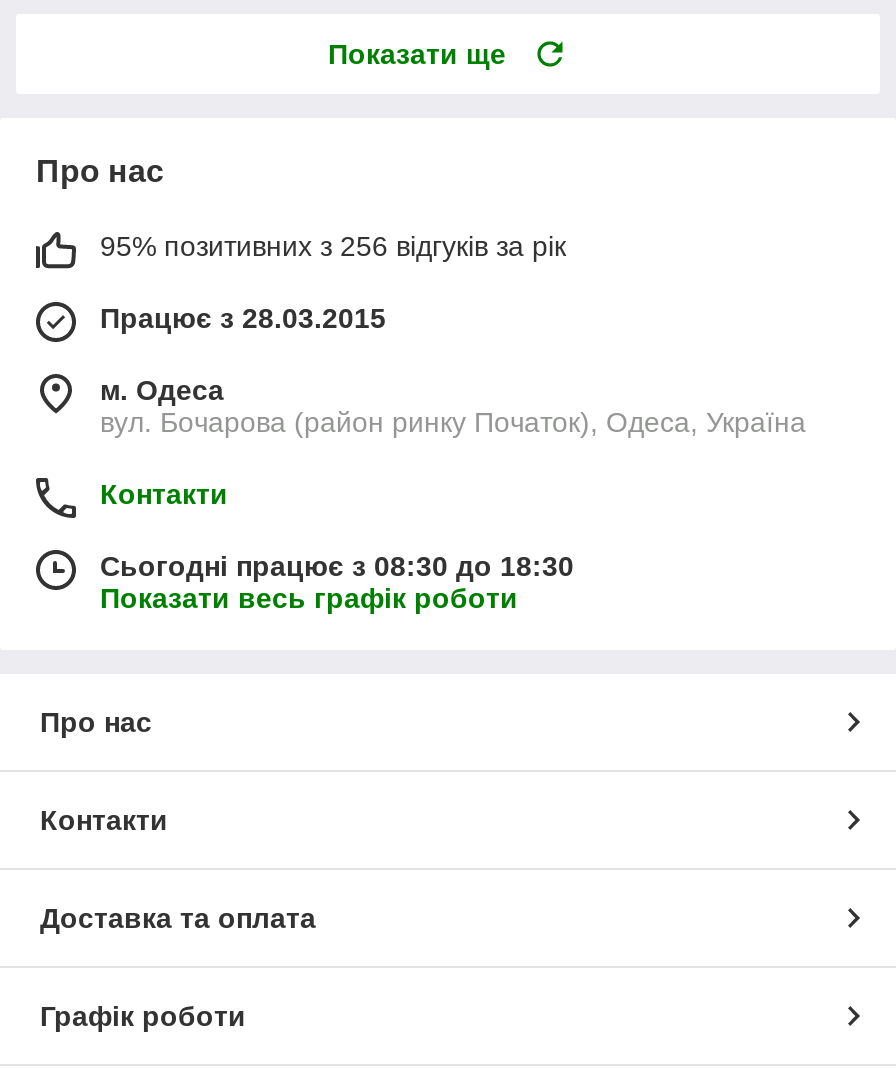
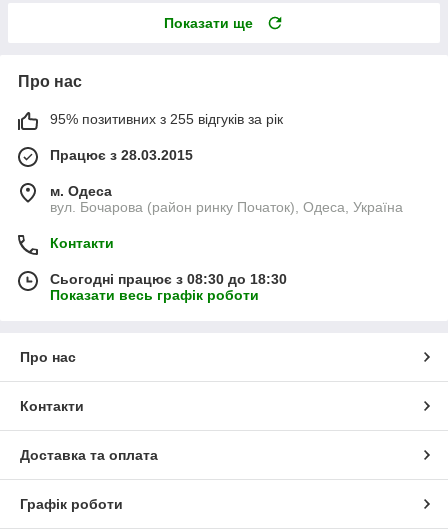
[100,231,566,263] 95% позитивних з 256 відгуків за рік -> [50,111,283,127] 95% позитивних з 255 відгуків за рік

